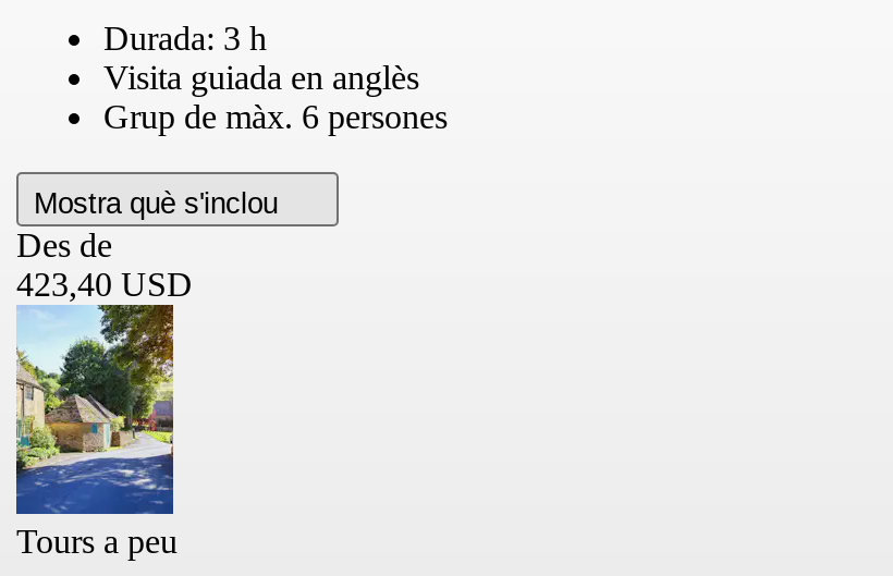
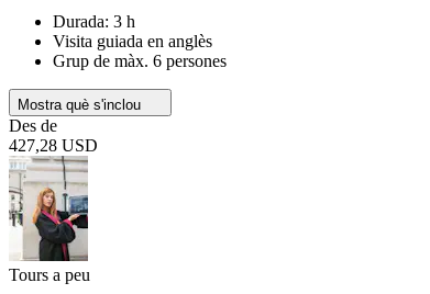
[16,265,193,302] 423,40 USD -> [9,136,98,154] 427,28 USD
[12,318,175,516] [image] -> [8,162,88,261] [image]

